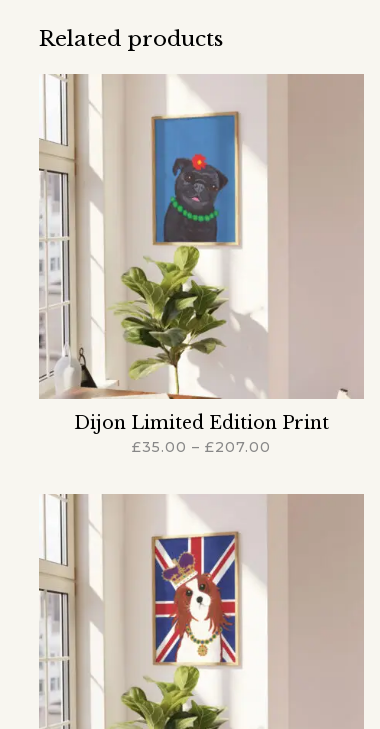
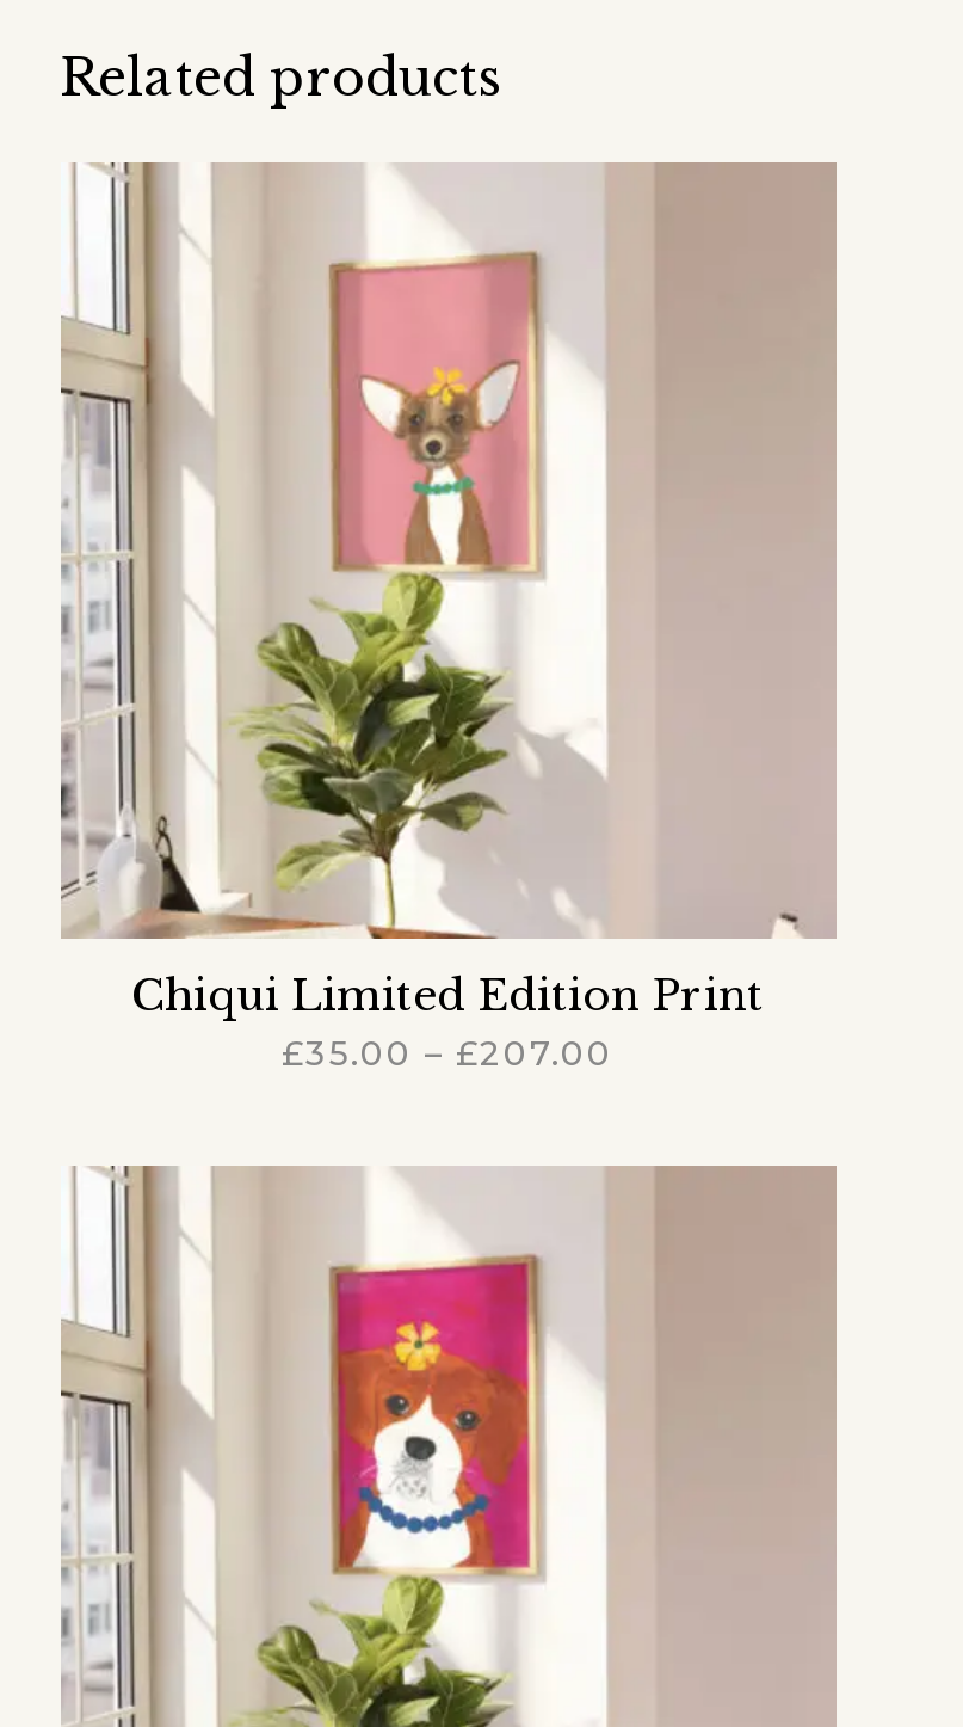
[154,114,236,243] [image] -> [338,260,529,566] [image]
[73,412,328,434] Dijon Limited Edition Print -> [131,970,764,1023] Chiqui Limited Edition Print
[154,534,236,663] [image] -> [335,1261,531,1569] [image]

